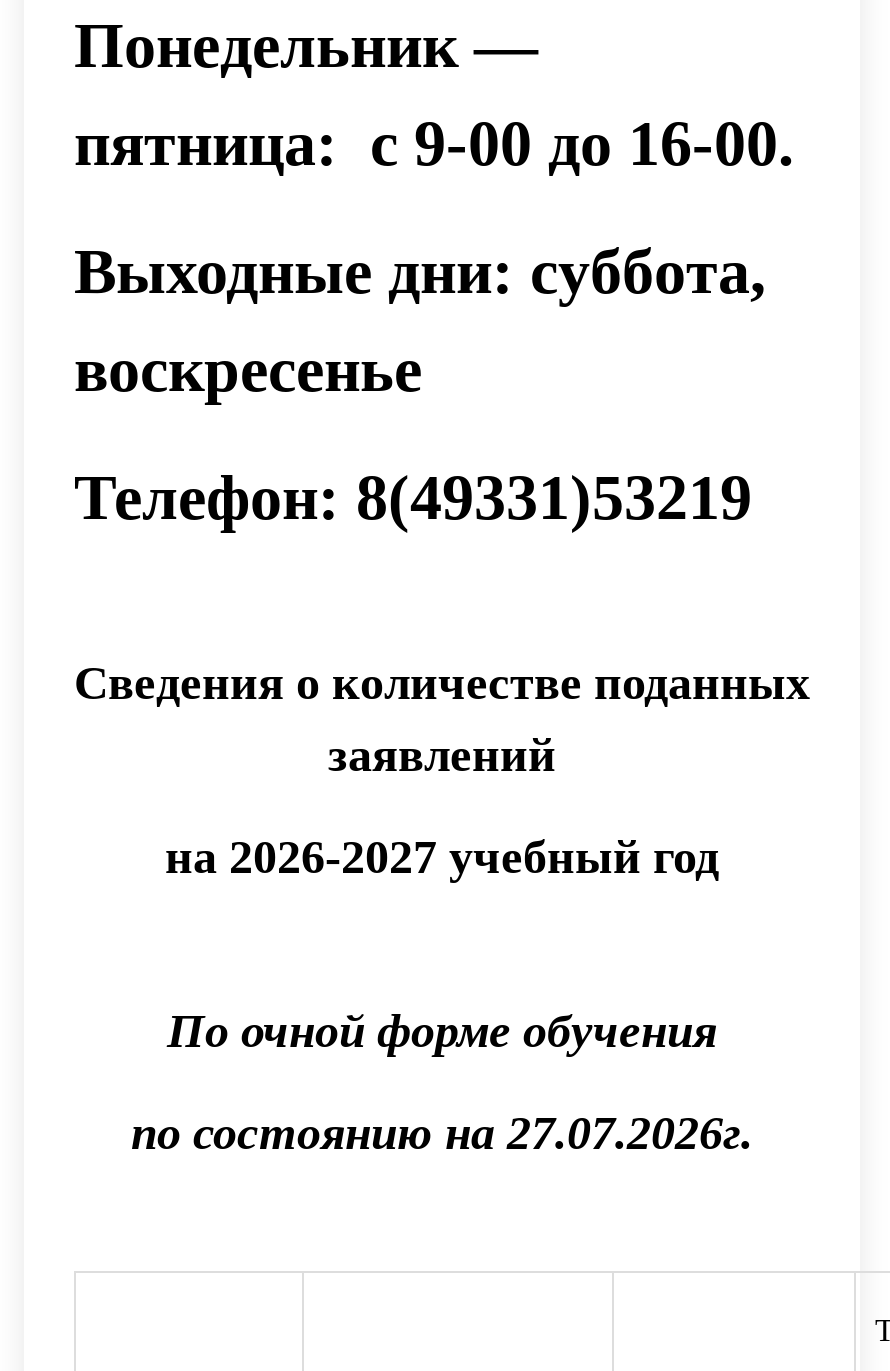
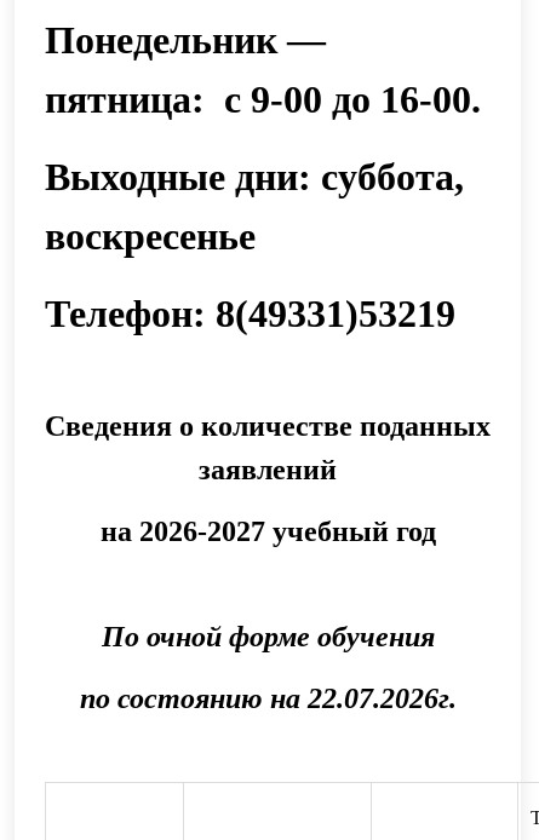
[131,1107,753,1159] по состоянию на 27.07.2026г. -> [79,683,456,714] по состоянию на 22.07.2026г.

